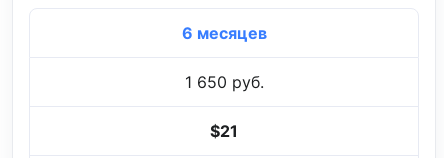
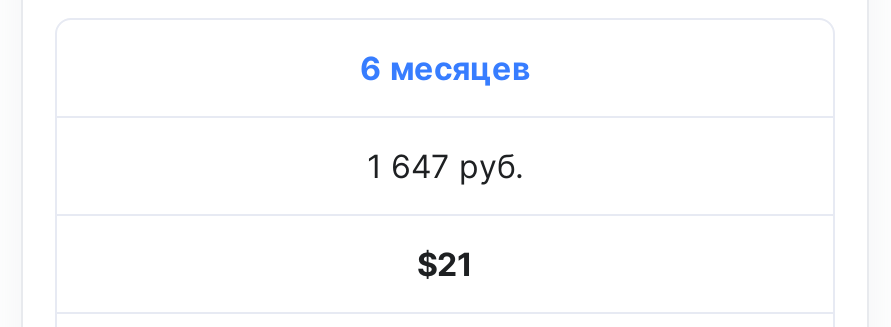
[184,72,263,92] 1 650 руб. -> [367,146,523,186] 1 647 руб.

